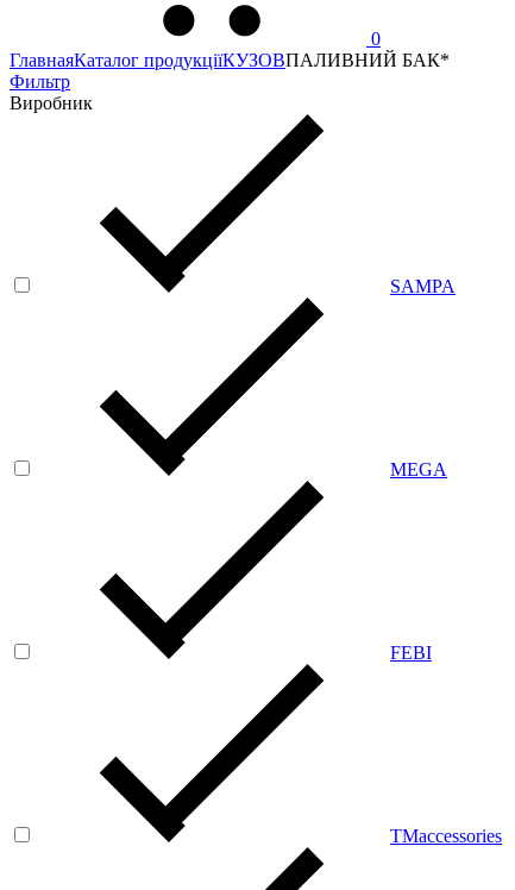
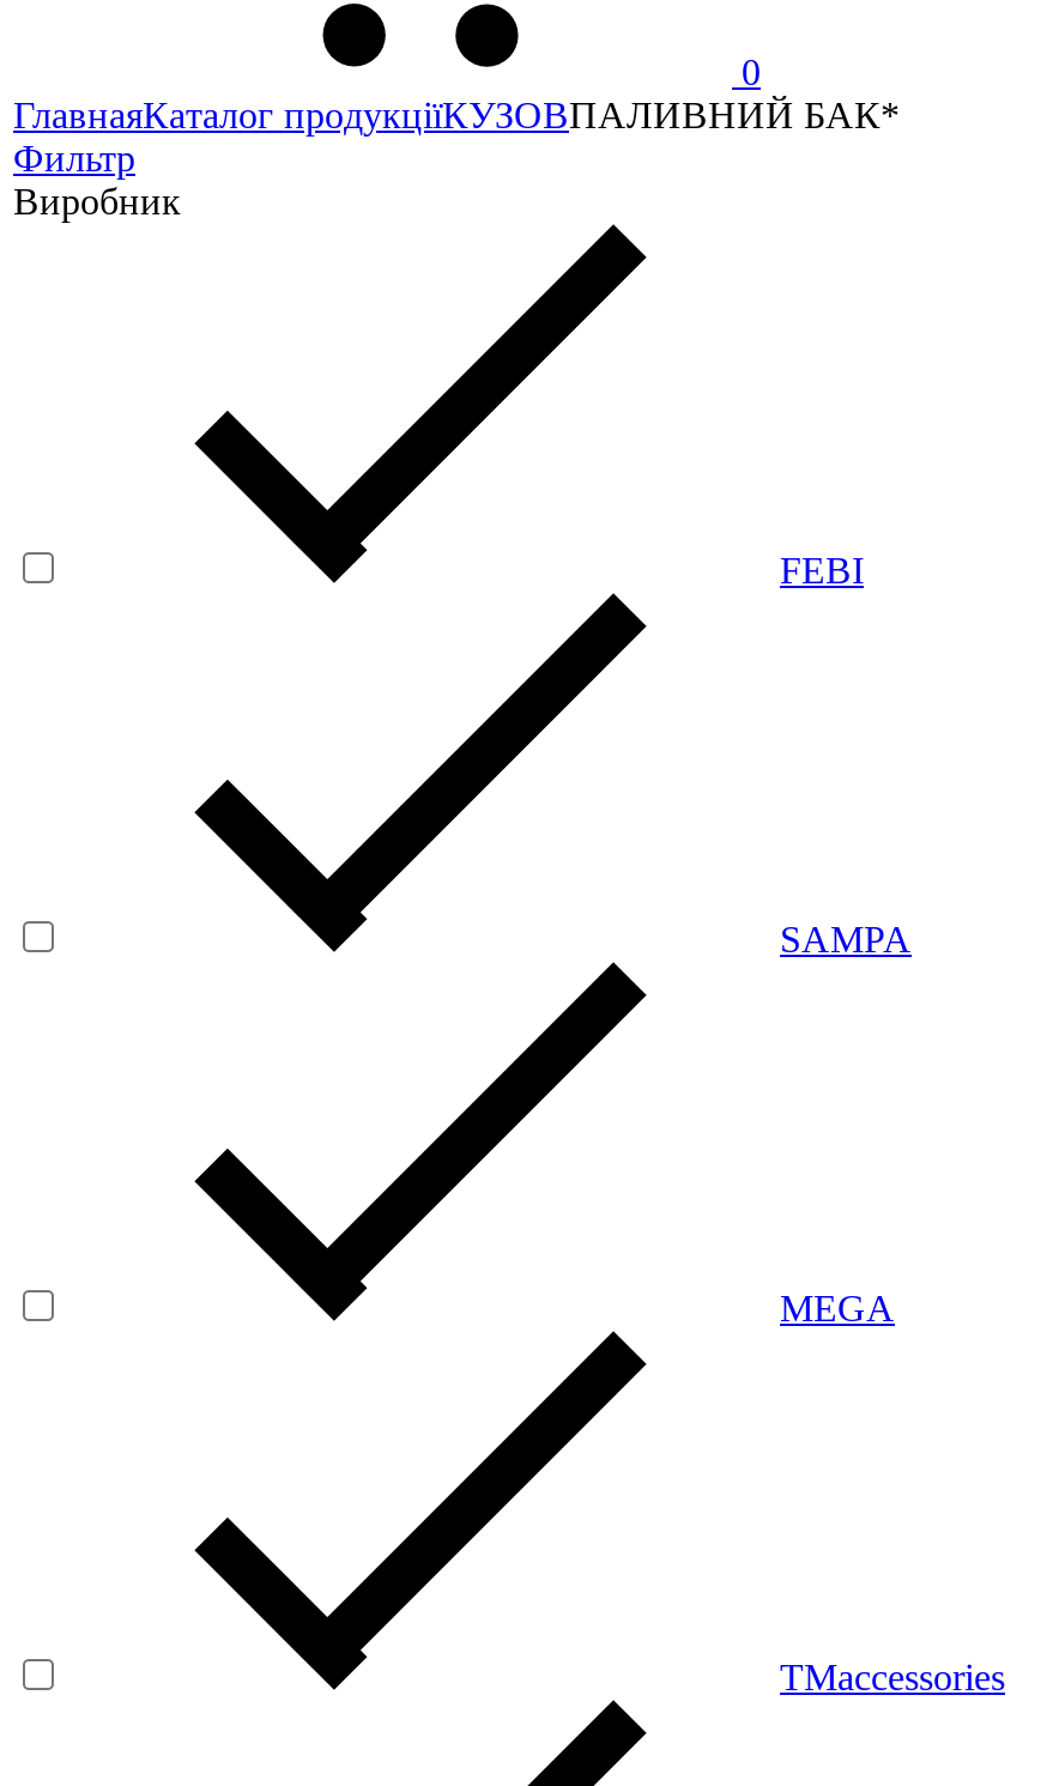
moved [390,276,456,480] -> [780,919,912,1328]: SAMPA | MEGA
moved [390,643,432,663] -> [780,550,864,591]: FEBI

